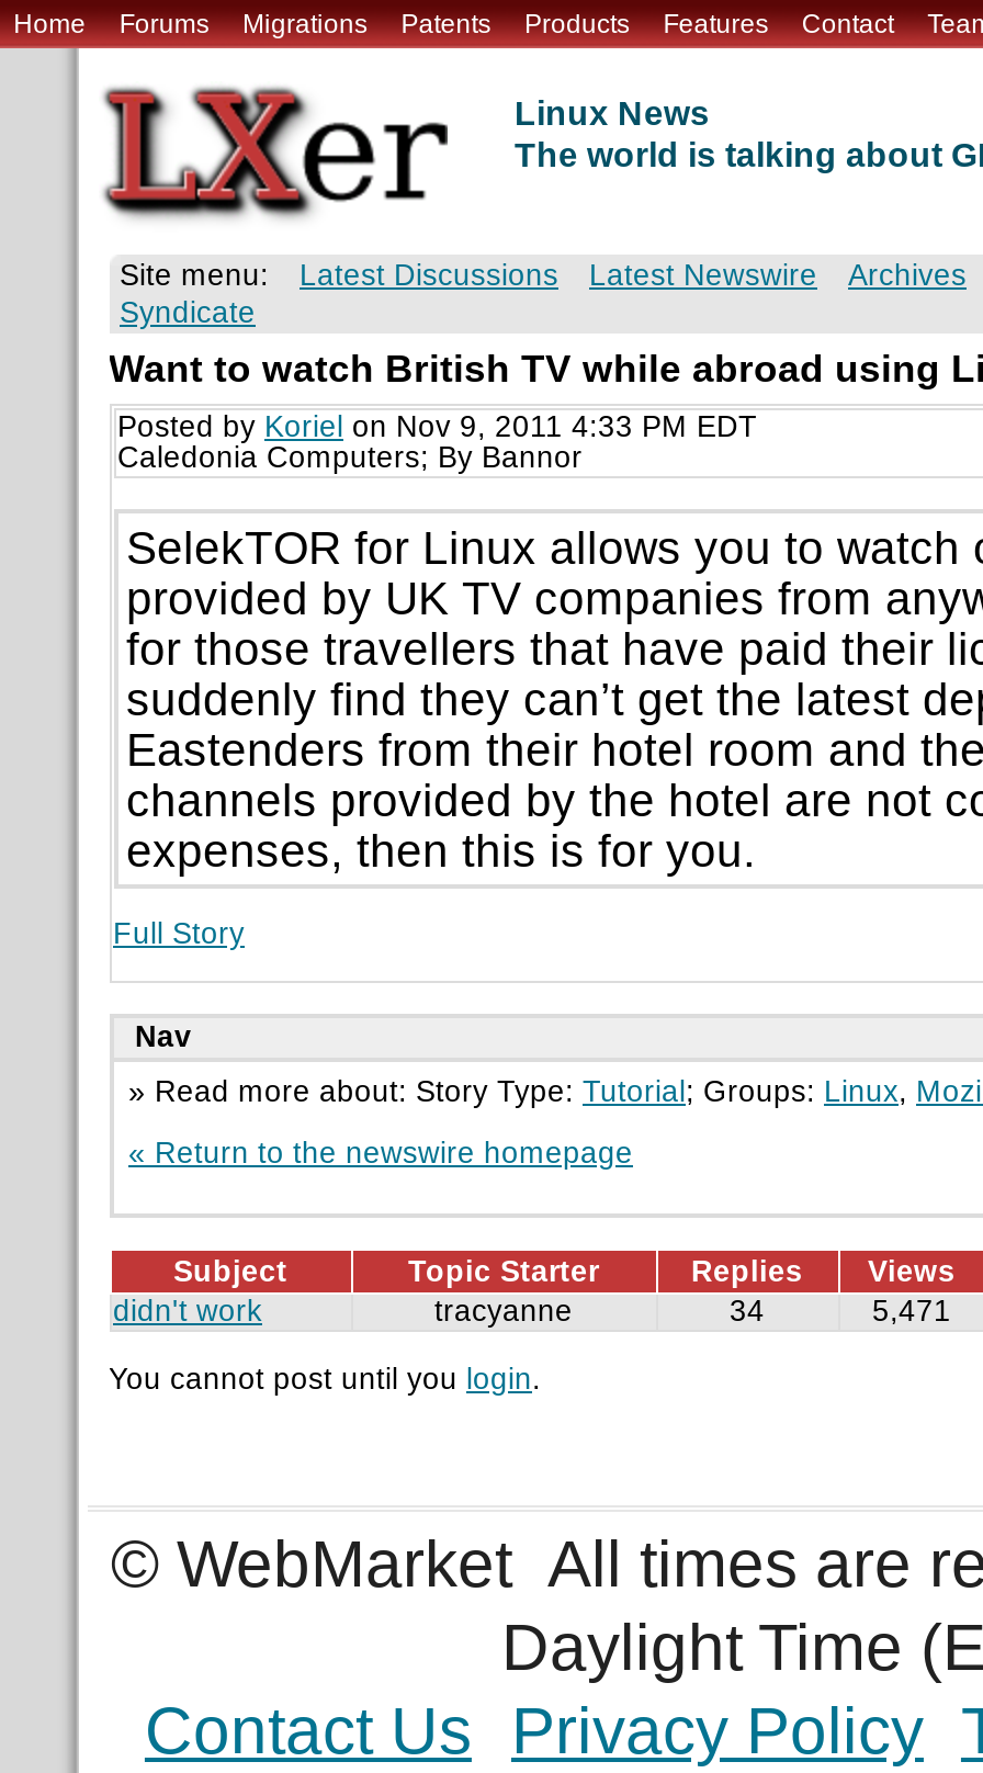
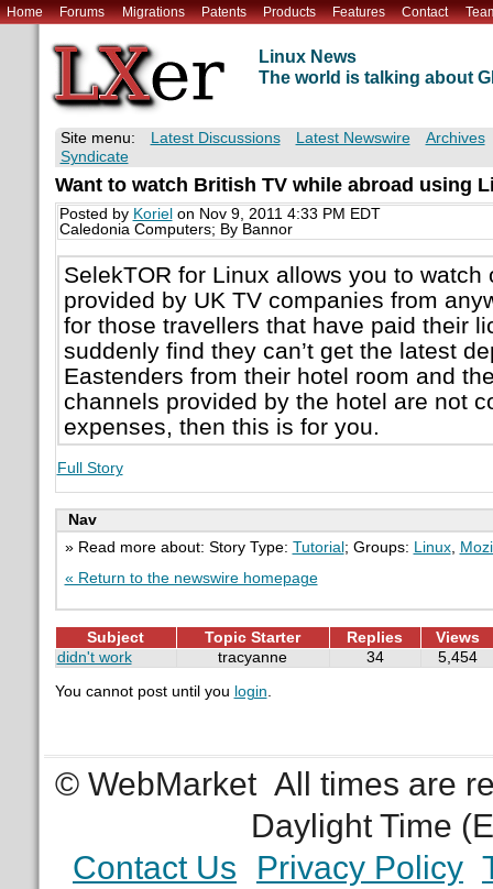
[872,1294,951,1326] 5,471 -> [437,649,477,665] 5,454

